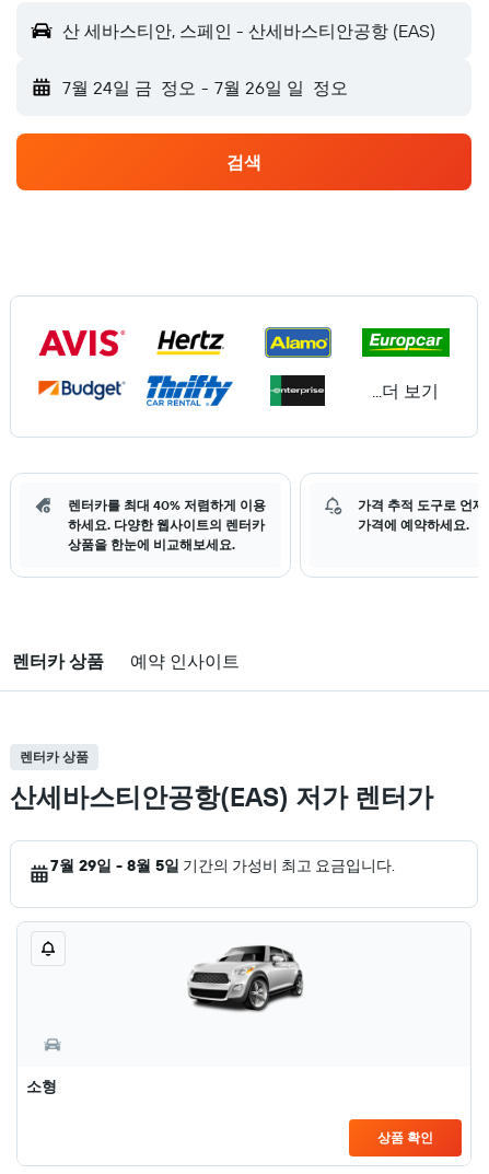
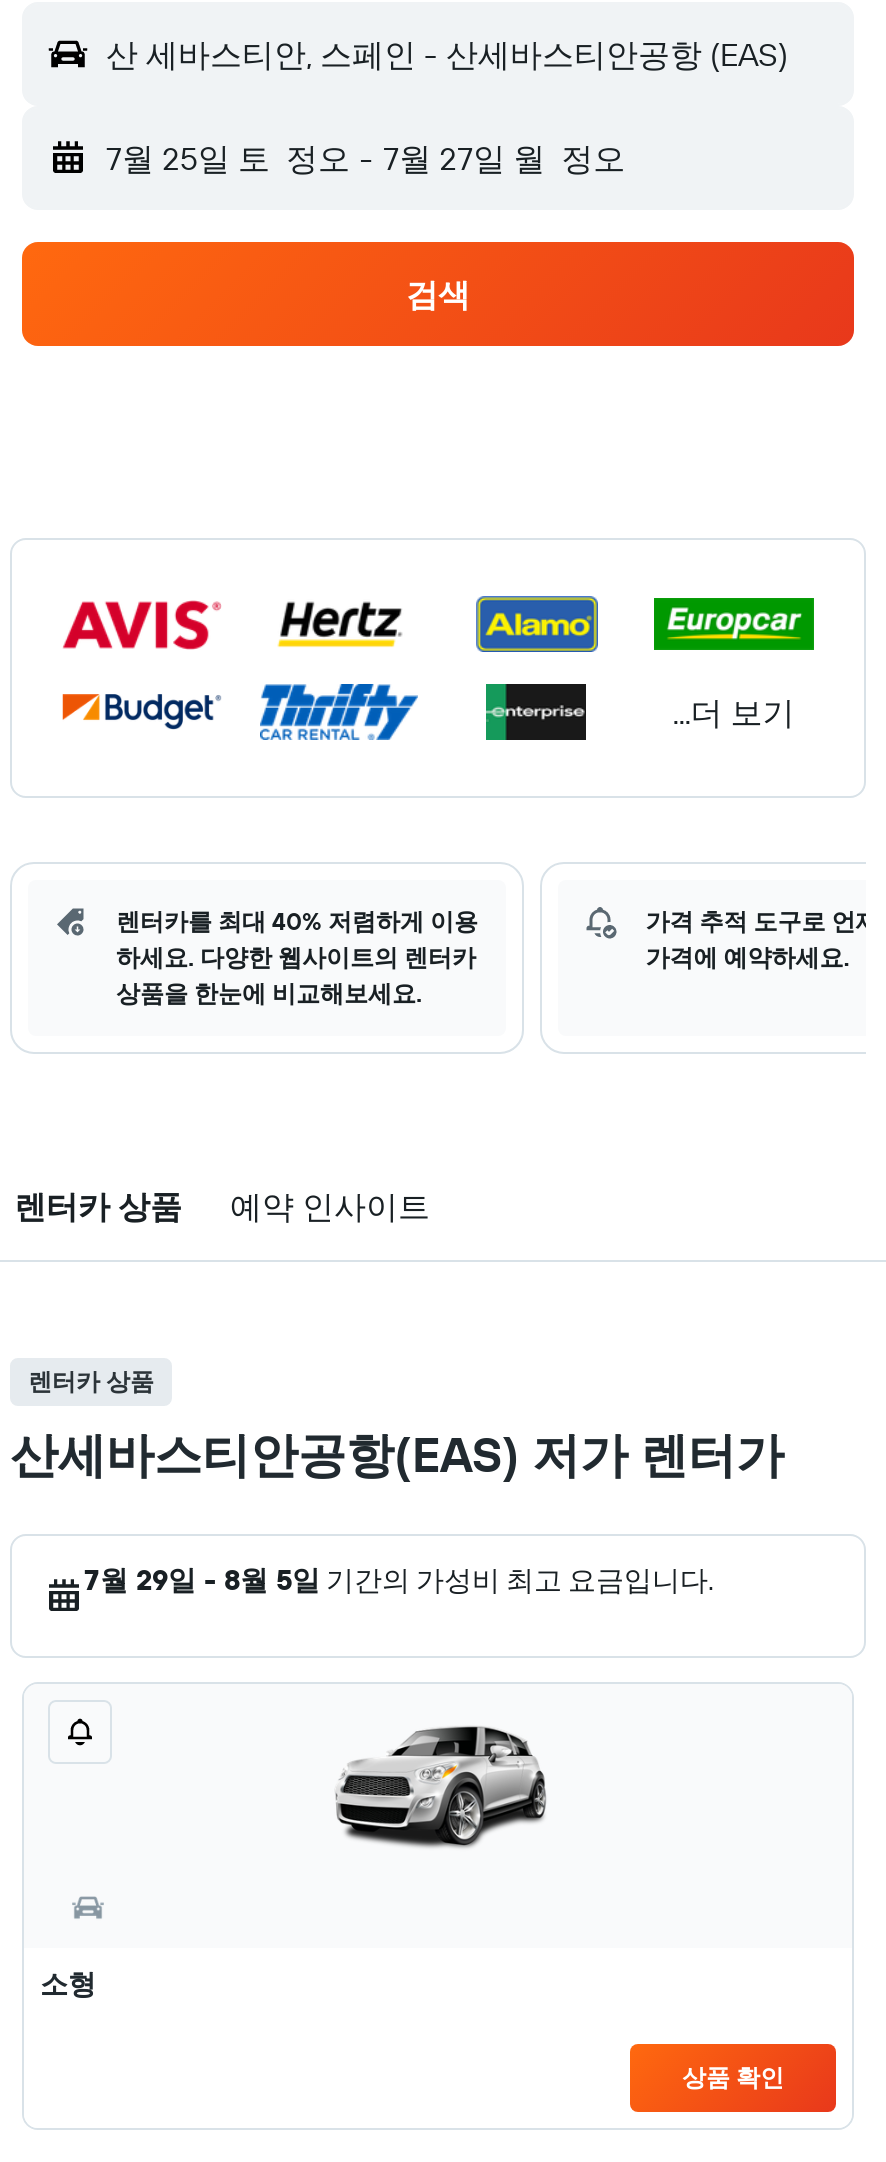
[62,77,347,98] 7월 24일 금 정오 - 7월 26일 일 정오 -> [106,138,625,178] 7월 25일 토 정오 - 7월 27일 월 정오

